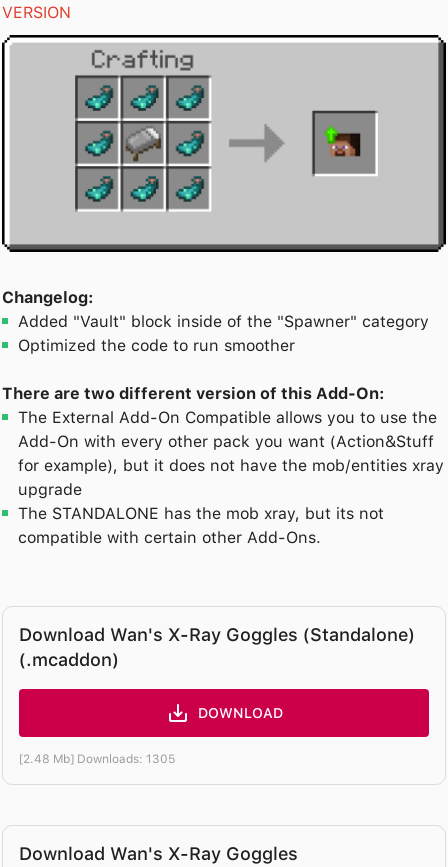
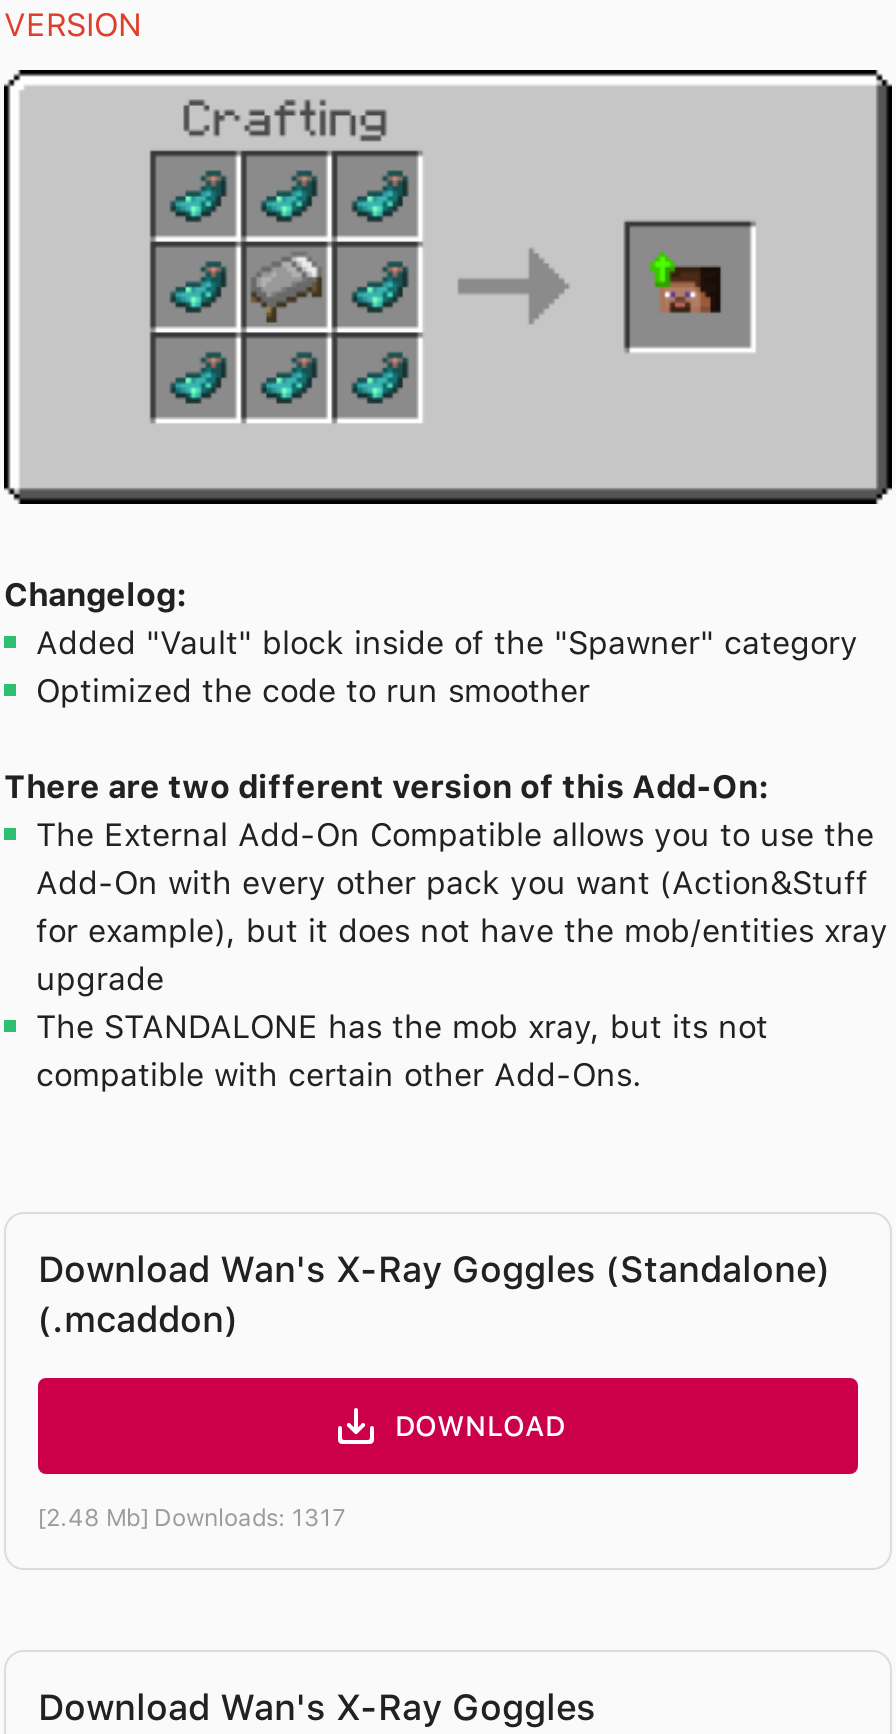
[19,752,175,766] [2.48 Mb] Downloads: 1305 -> [38,1505,346,1533] [2.48 Mb] Downloads: 1317

